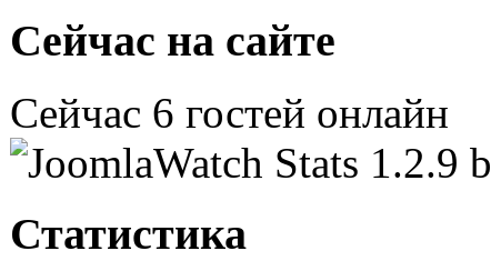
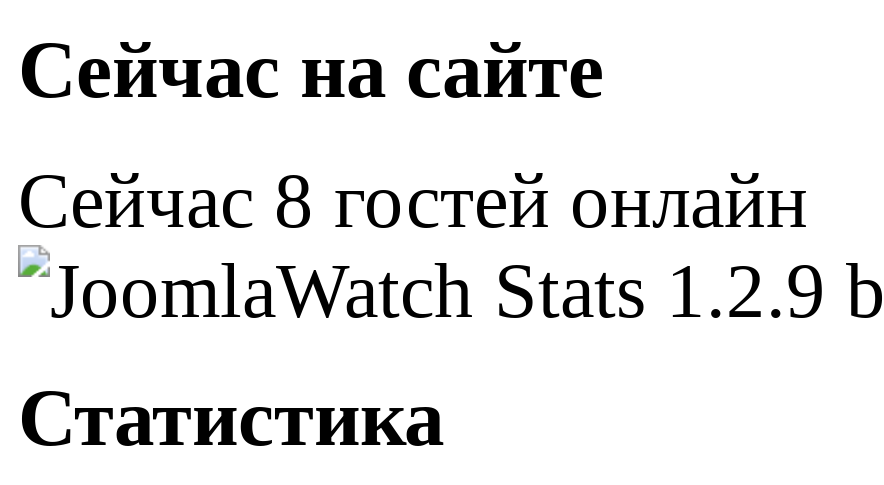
[10,88,449,136] Сейчас 6 гостей онлайн -> [18,156,808,242] Сейчас 8 гостей онлайн

